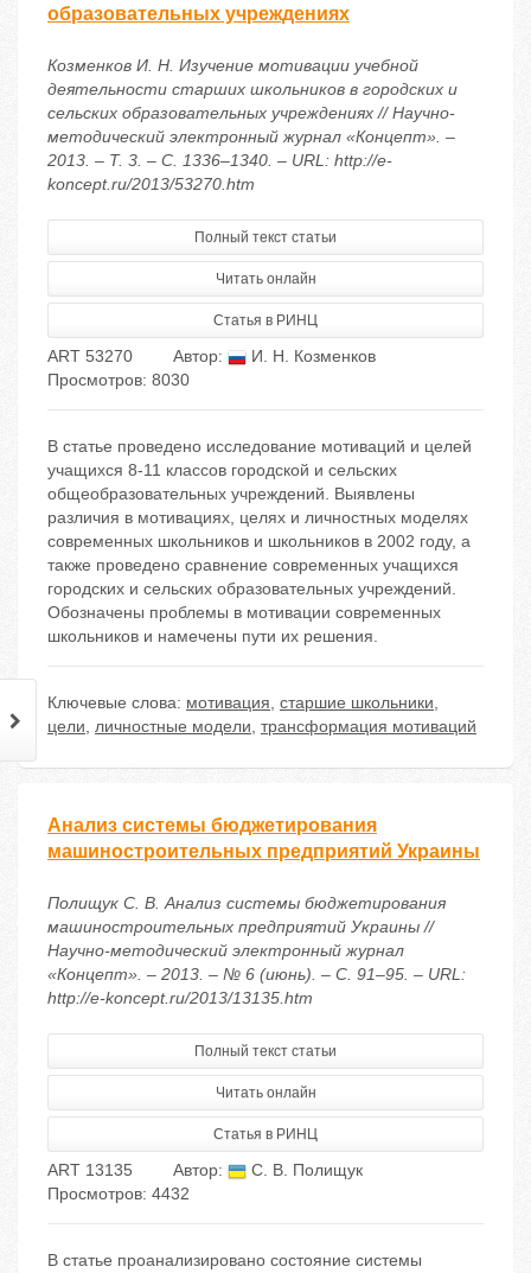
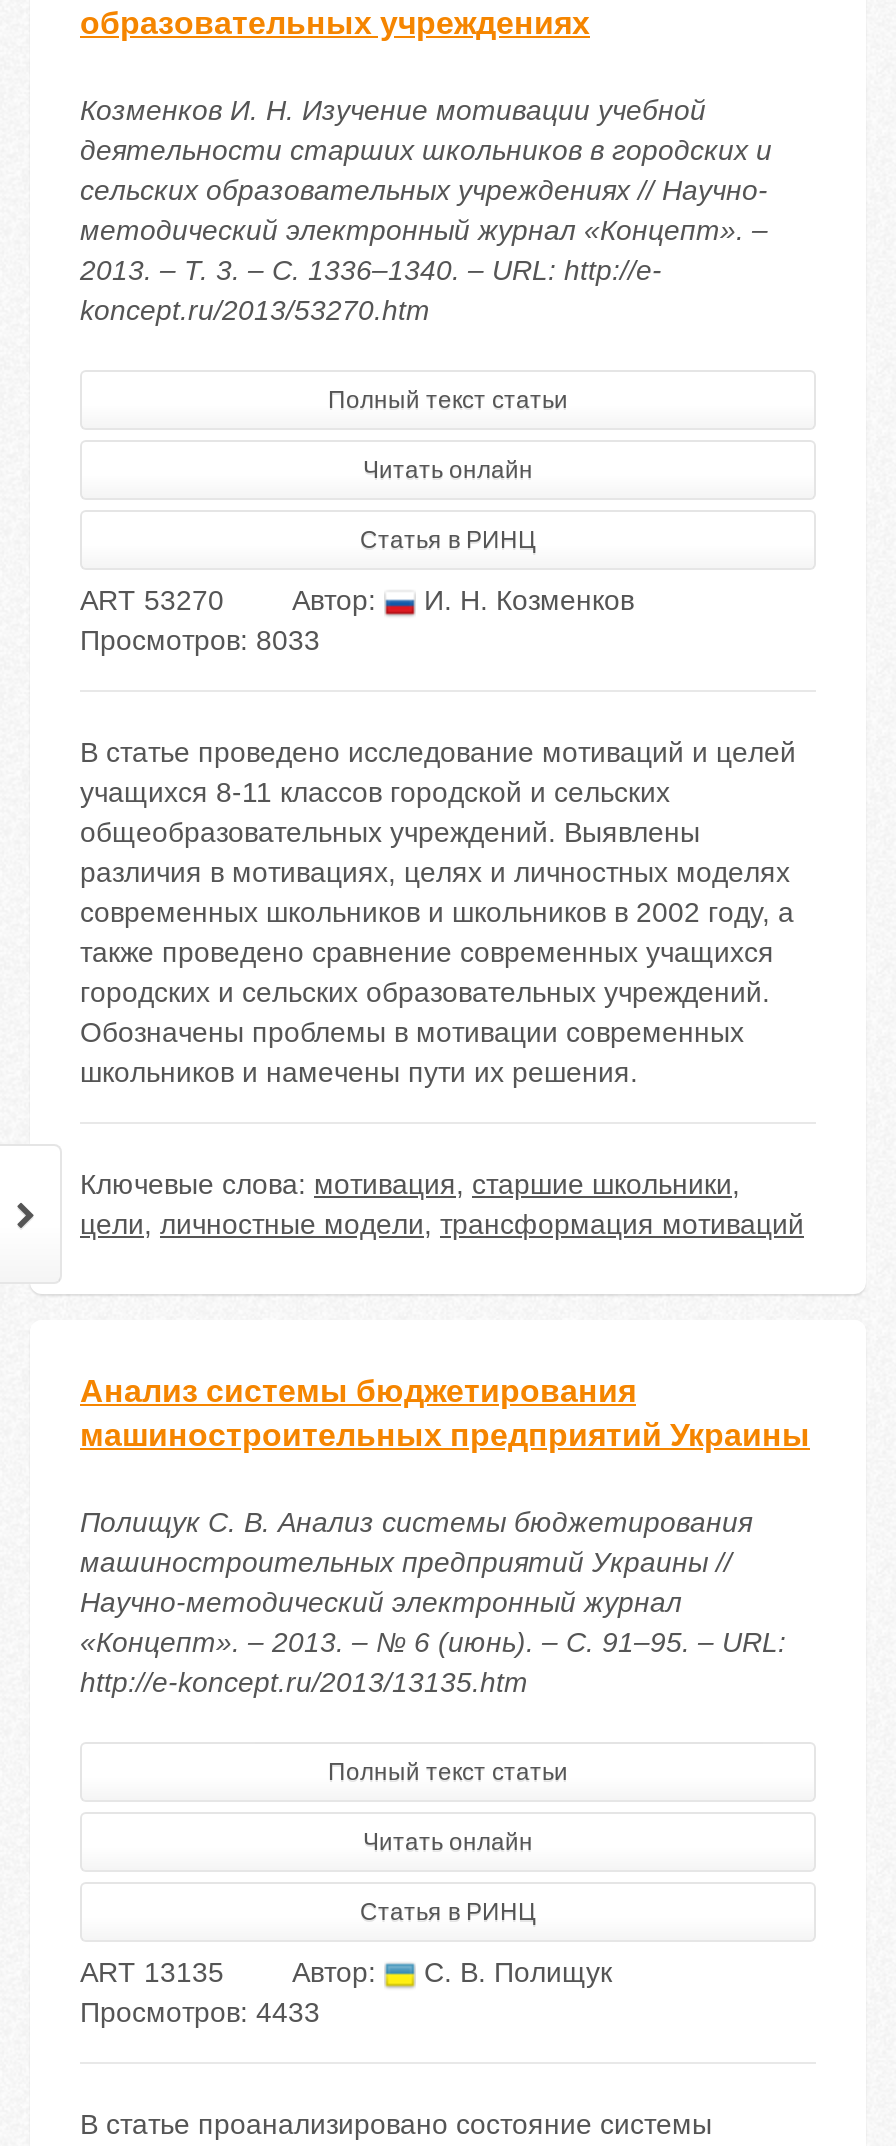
[47,371,190,389] Просмотров: 8030 -> [80,625,320,657] Просмотров: 8033
[47,1184,190,1203] Просмотров: 4432 -> [80,1997,320,2029] Просмотров: 4433

